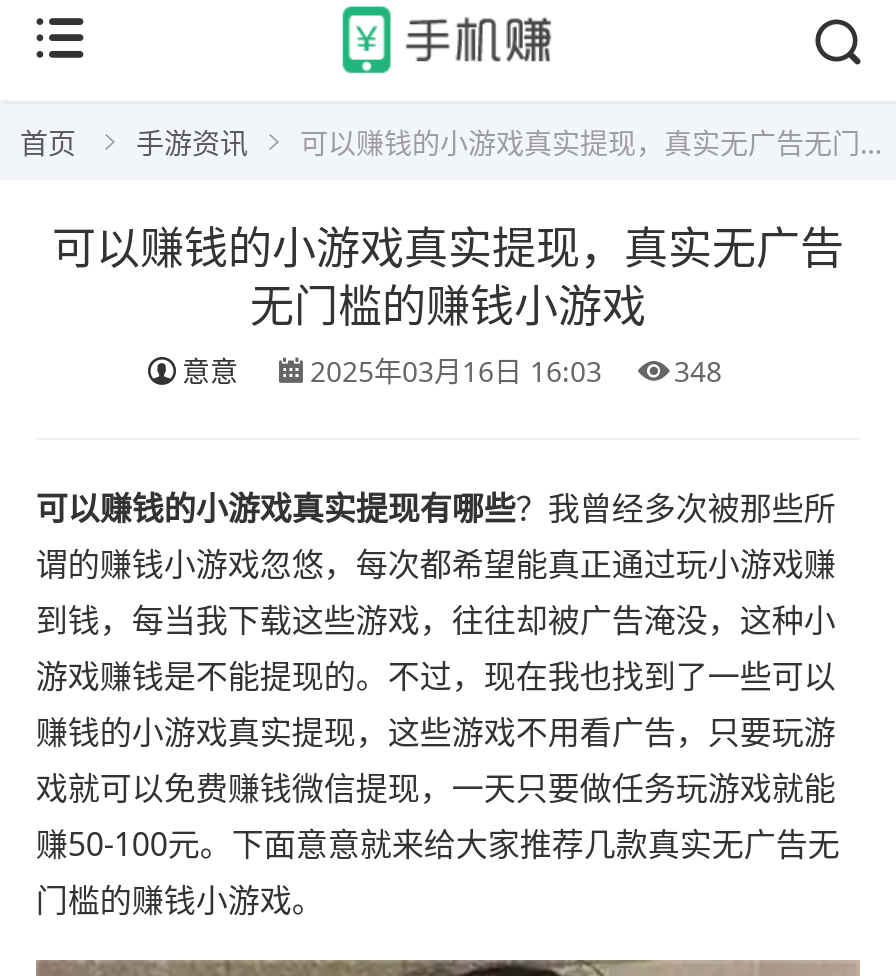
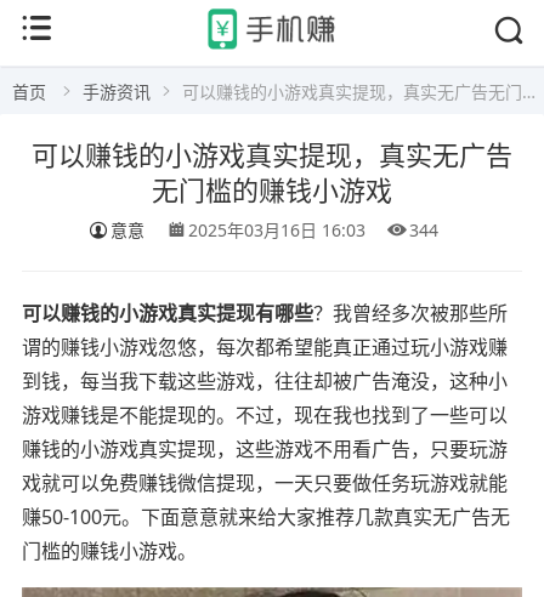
[674,352,722,390] 348 -> [409,218,438,241] 344

